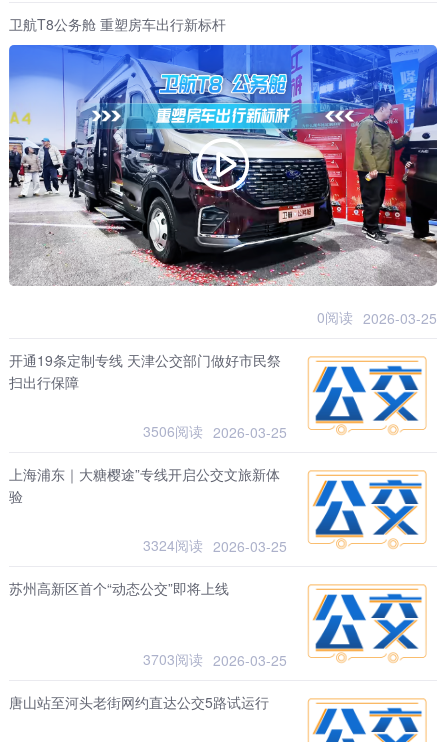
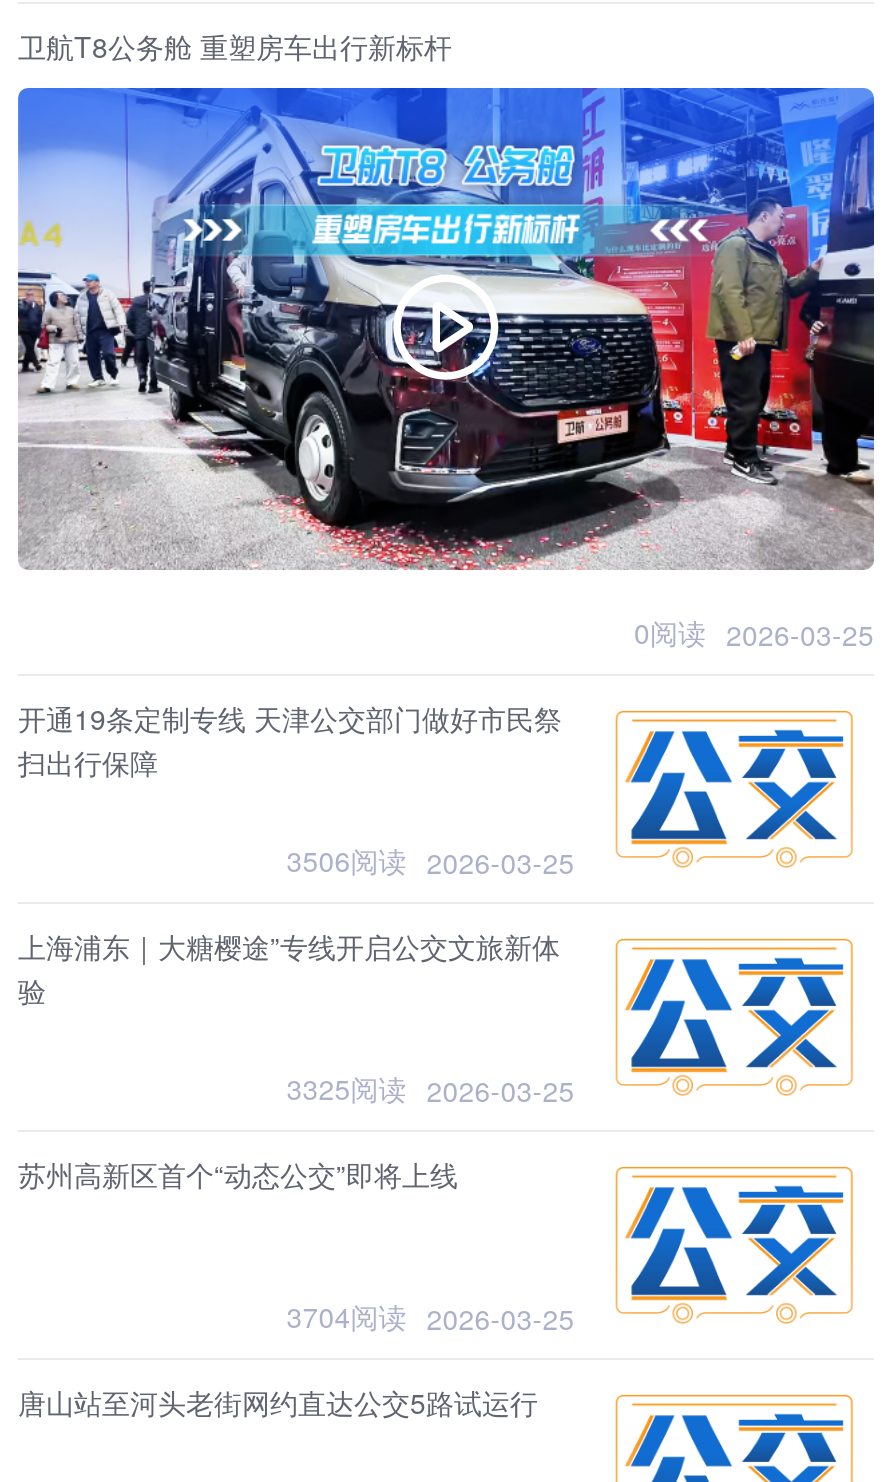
[143,535,287,556] 3324阅读 2026-03-25 -> [286,1068,574,1110] 3325阅读 2026-03-25
[143,649,287,670] 3703阅读 2026-03-25 -> [286,1296,574,1338] 3704阅读 2026-03-25

